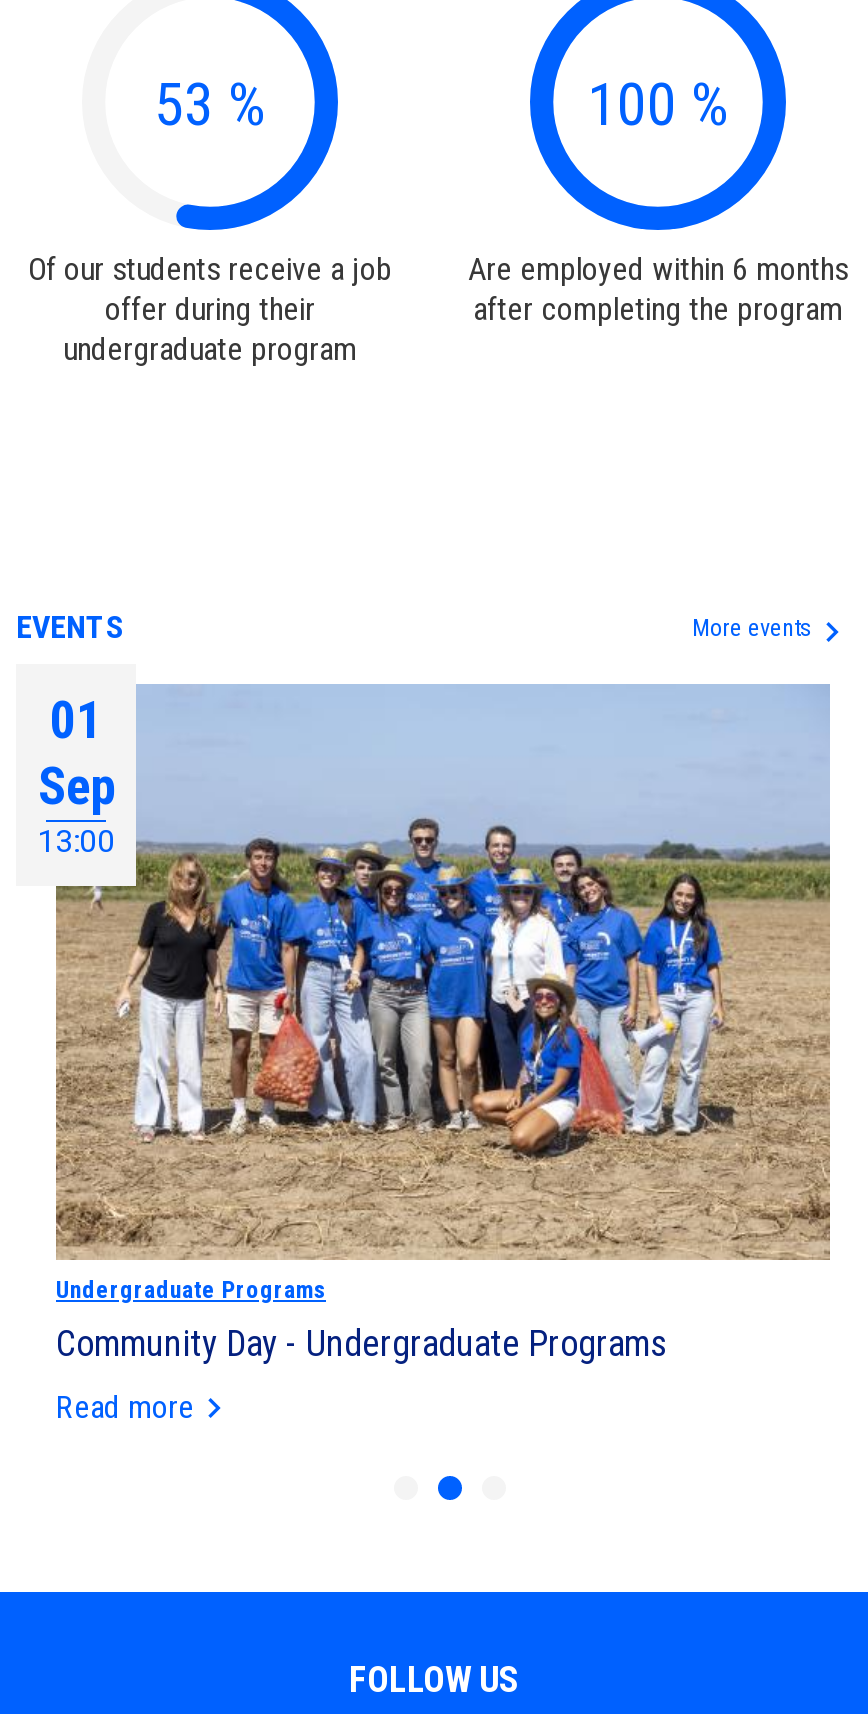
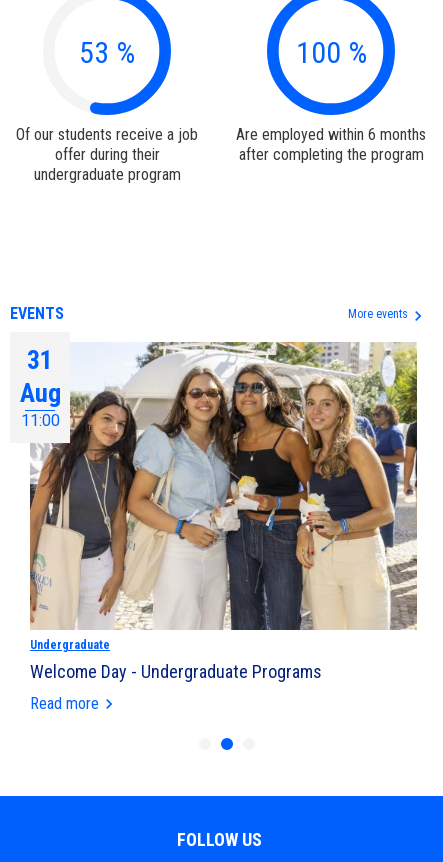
[37,684,832,1262] [image] | 01 | Sep | 13:00 -> [19,341,418,631] [image] | 31 | Aug | 11:00
[56,1277,668,1365] Undergraduate Programs | Community Day - Undergraduate Programs -> [30,638,322,682] Undergraduate | Welcome Day - Undergraduate Programs

